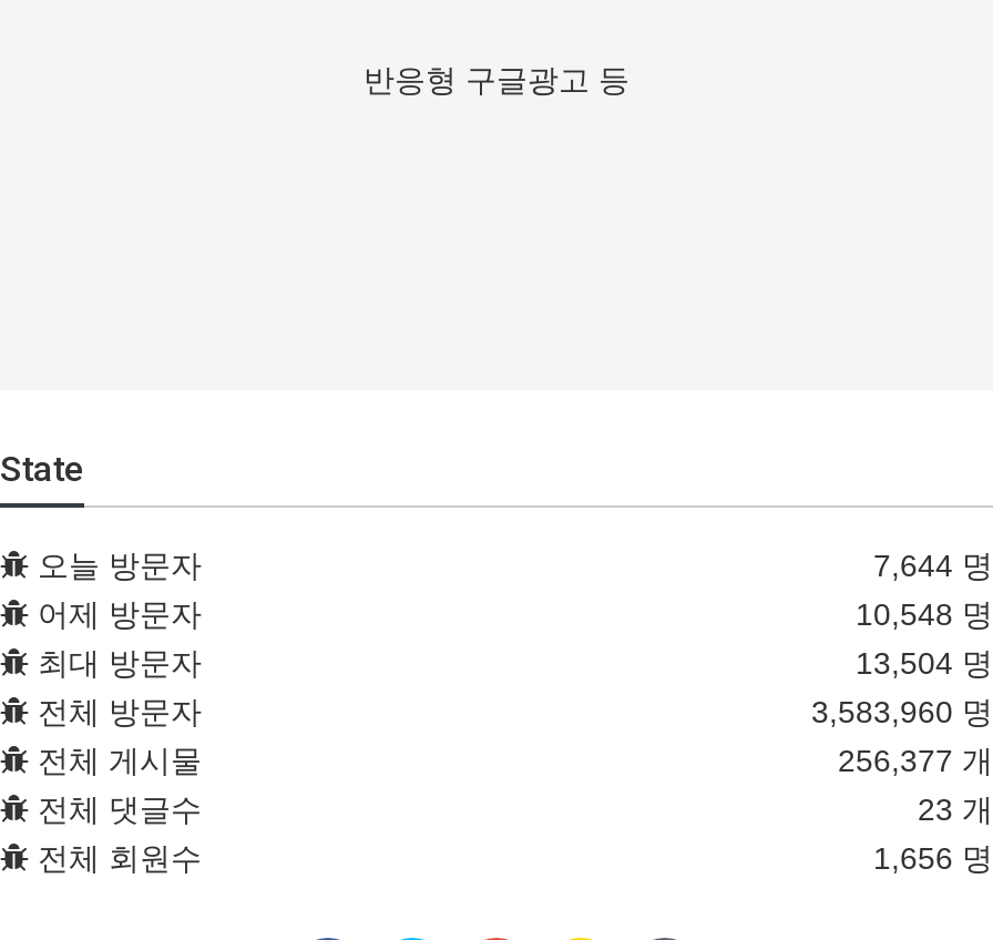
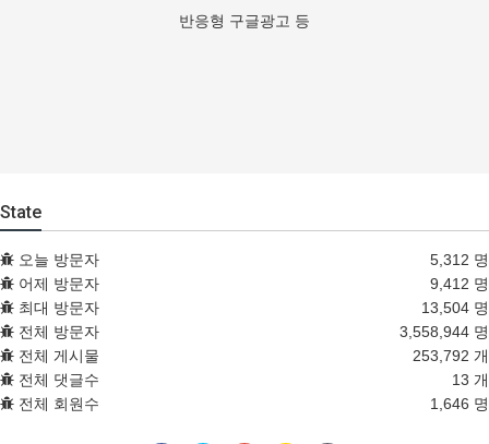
[873,548,993,584] 7,644 명 -> [430,251,489,269] 5,312 명
[856,597,993,633] 10,548 명 -> [430,275,489,293] 9,412 명
[811,695,993,730] 3,583,960 명 -> [399,323,489,341] 3,558,944 명
[838,743,993,779] 256,377 개 -> [413,347,489,365] 253,792 개
[918,792,993,828] 23 개 -> [452,371,489,389] 13 개
[873,841,993,876] 1,656 명 -> [430,395,489,413] 1,646 명

